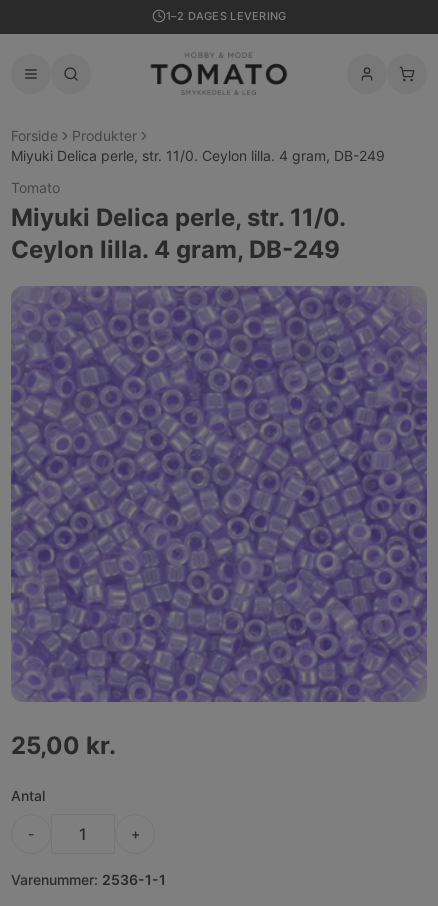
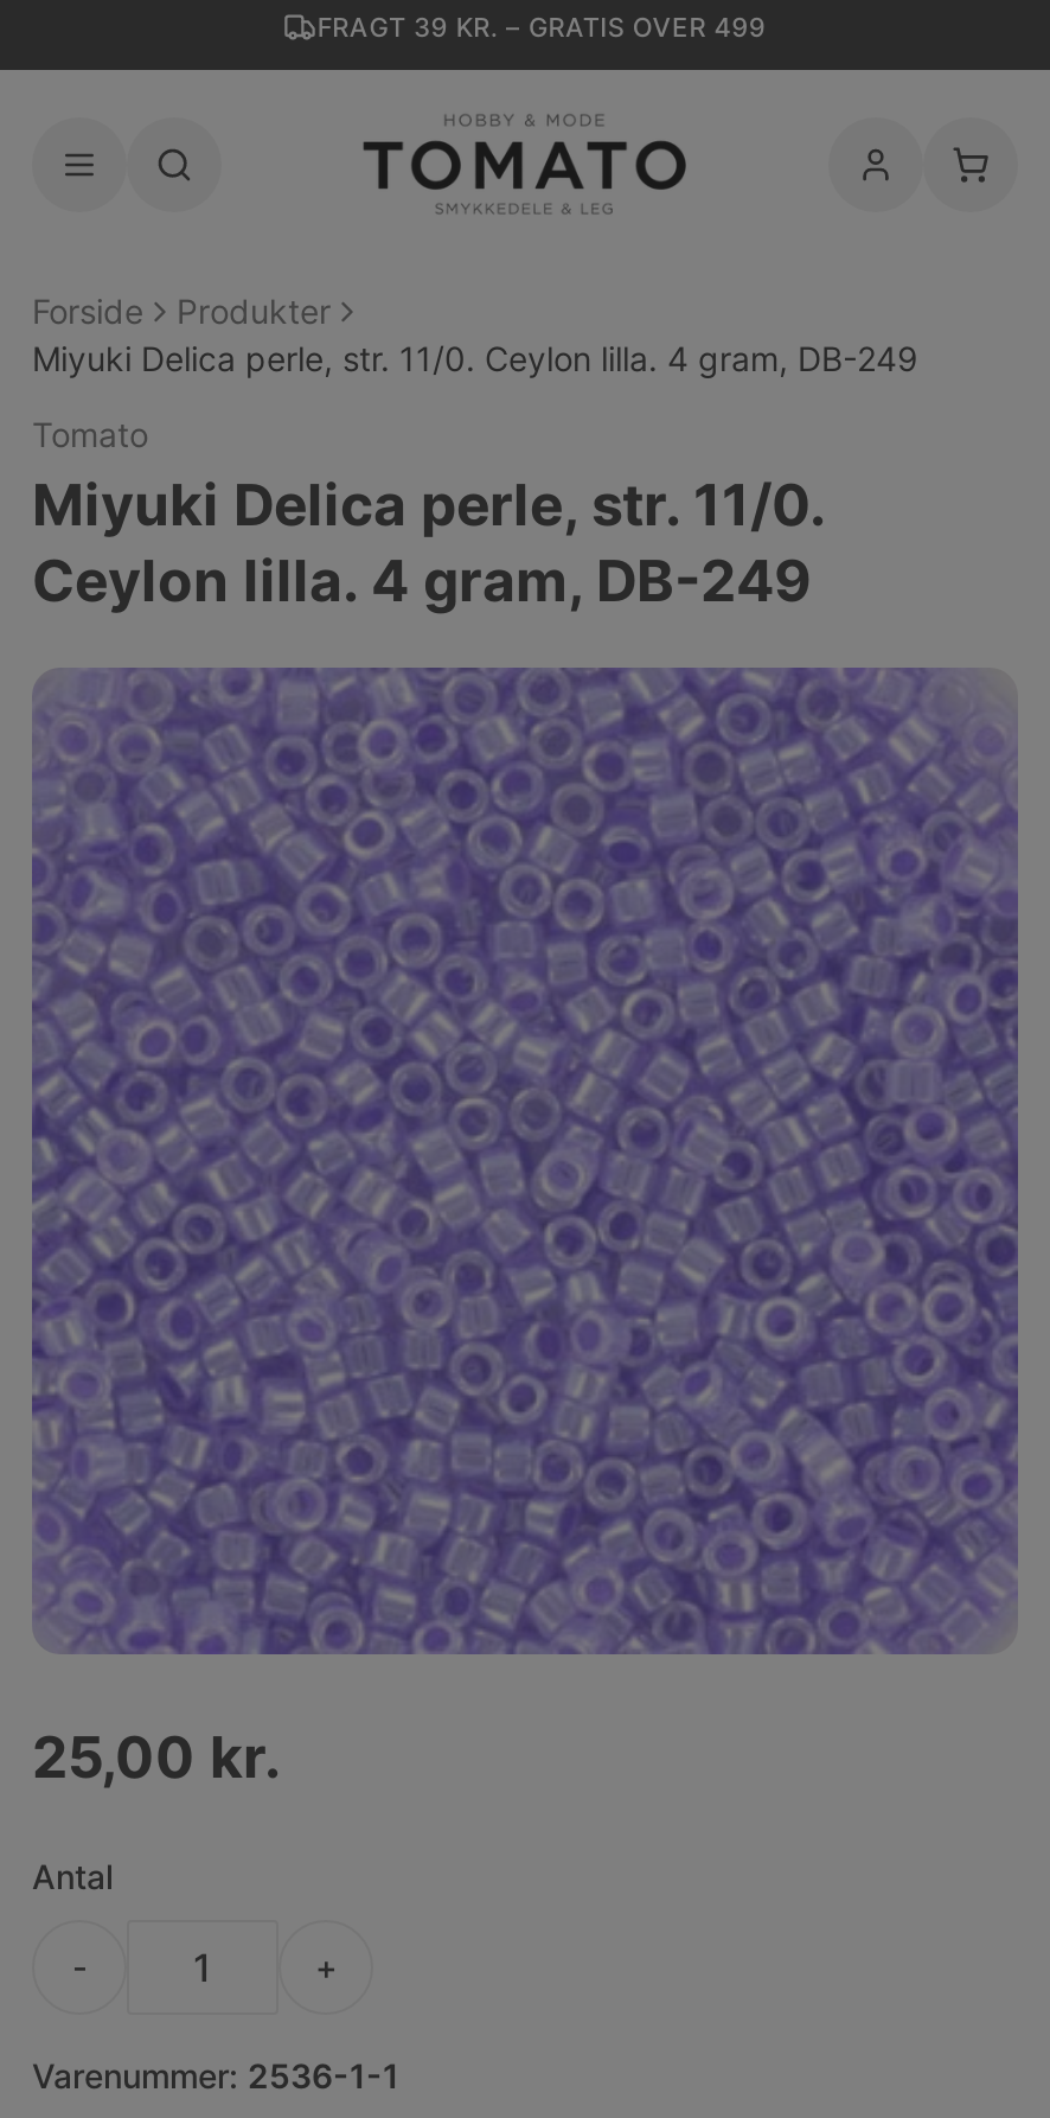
[165,9,286,23] 1–2 DAGES LEVERING -> [317,11,766,44] FRAGT 39 KR. – GRATIS OVER 499

